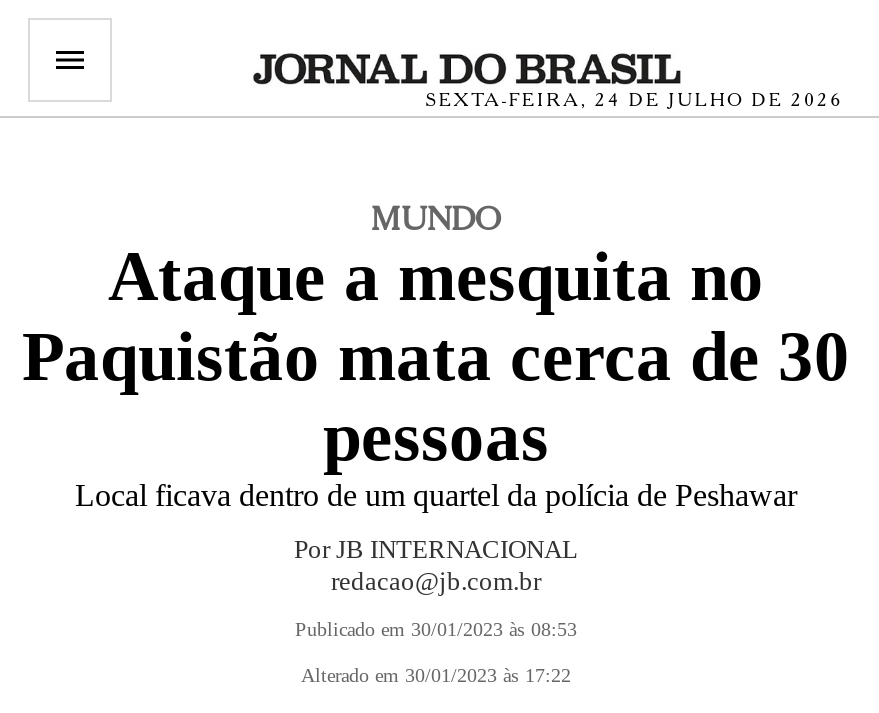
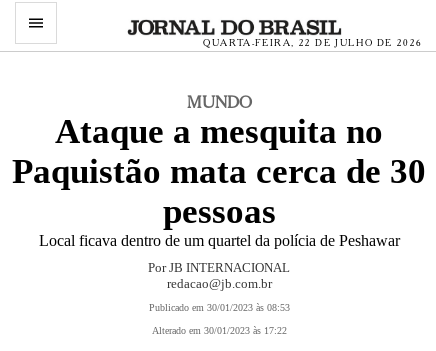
[426,88,844,110] SEXTA-FEIRA, 24 DE JULHO DE 2026 -> [203,37,423,48] QUARTA-FEIRA, 22 DE JULHO DE 2026

